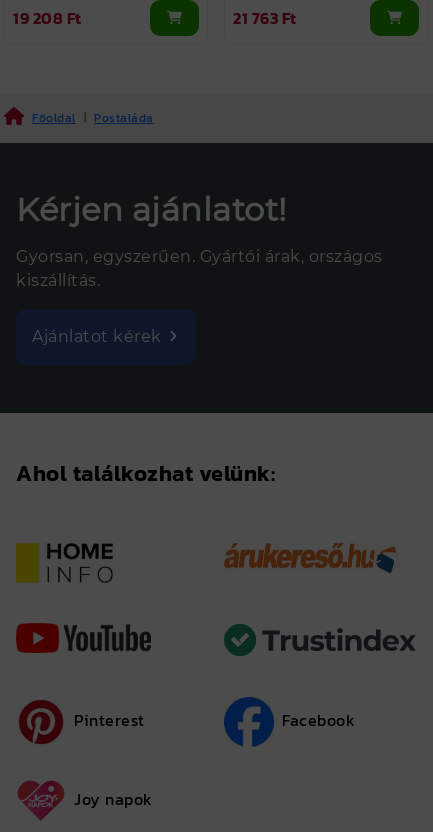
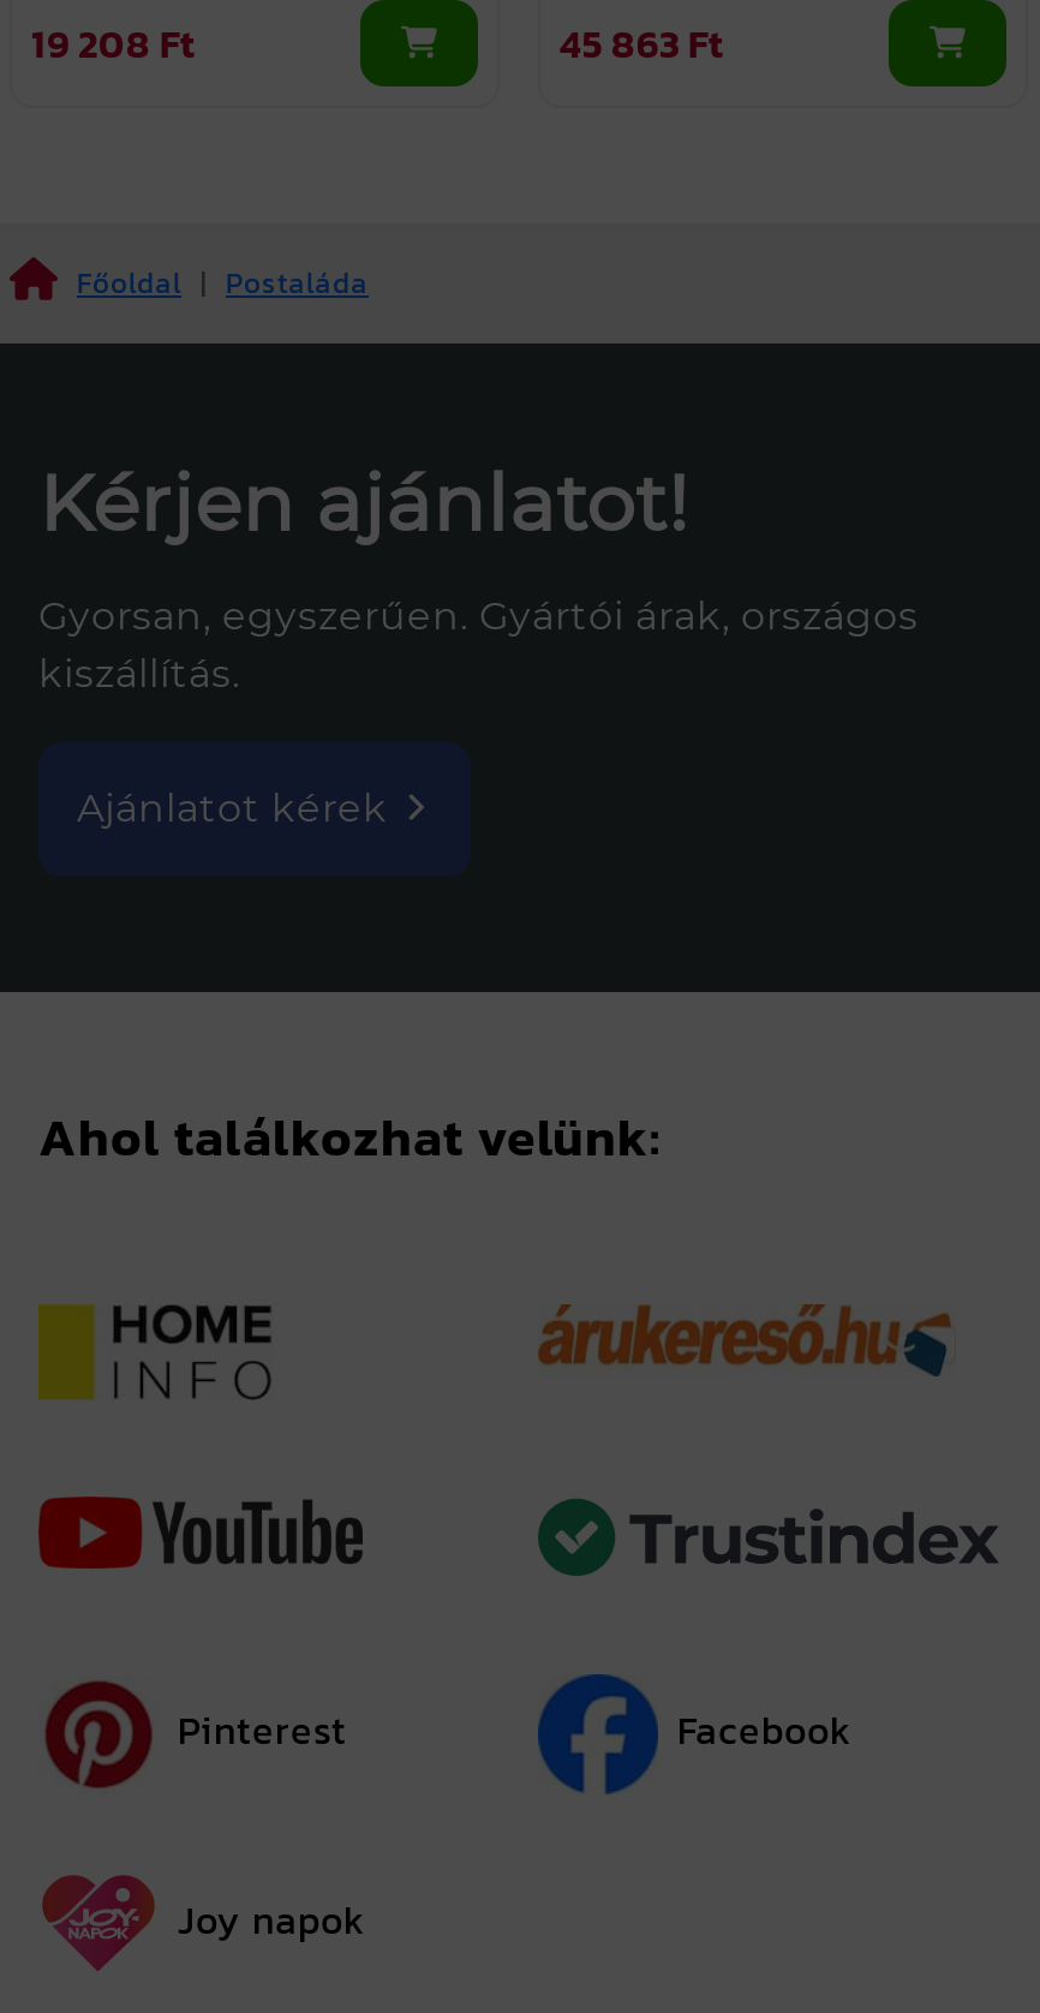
[233,6,296,30] 21 763 Ft -> [560,14,724,72] 45 863 Ft

